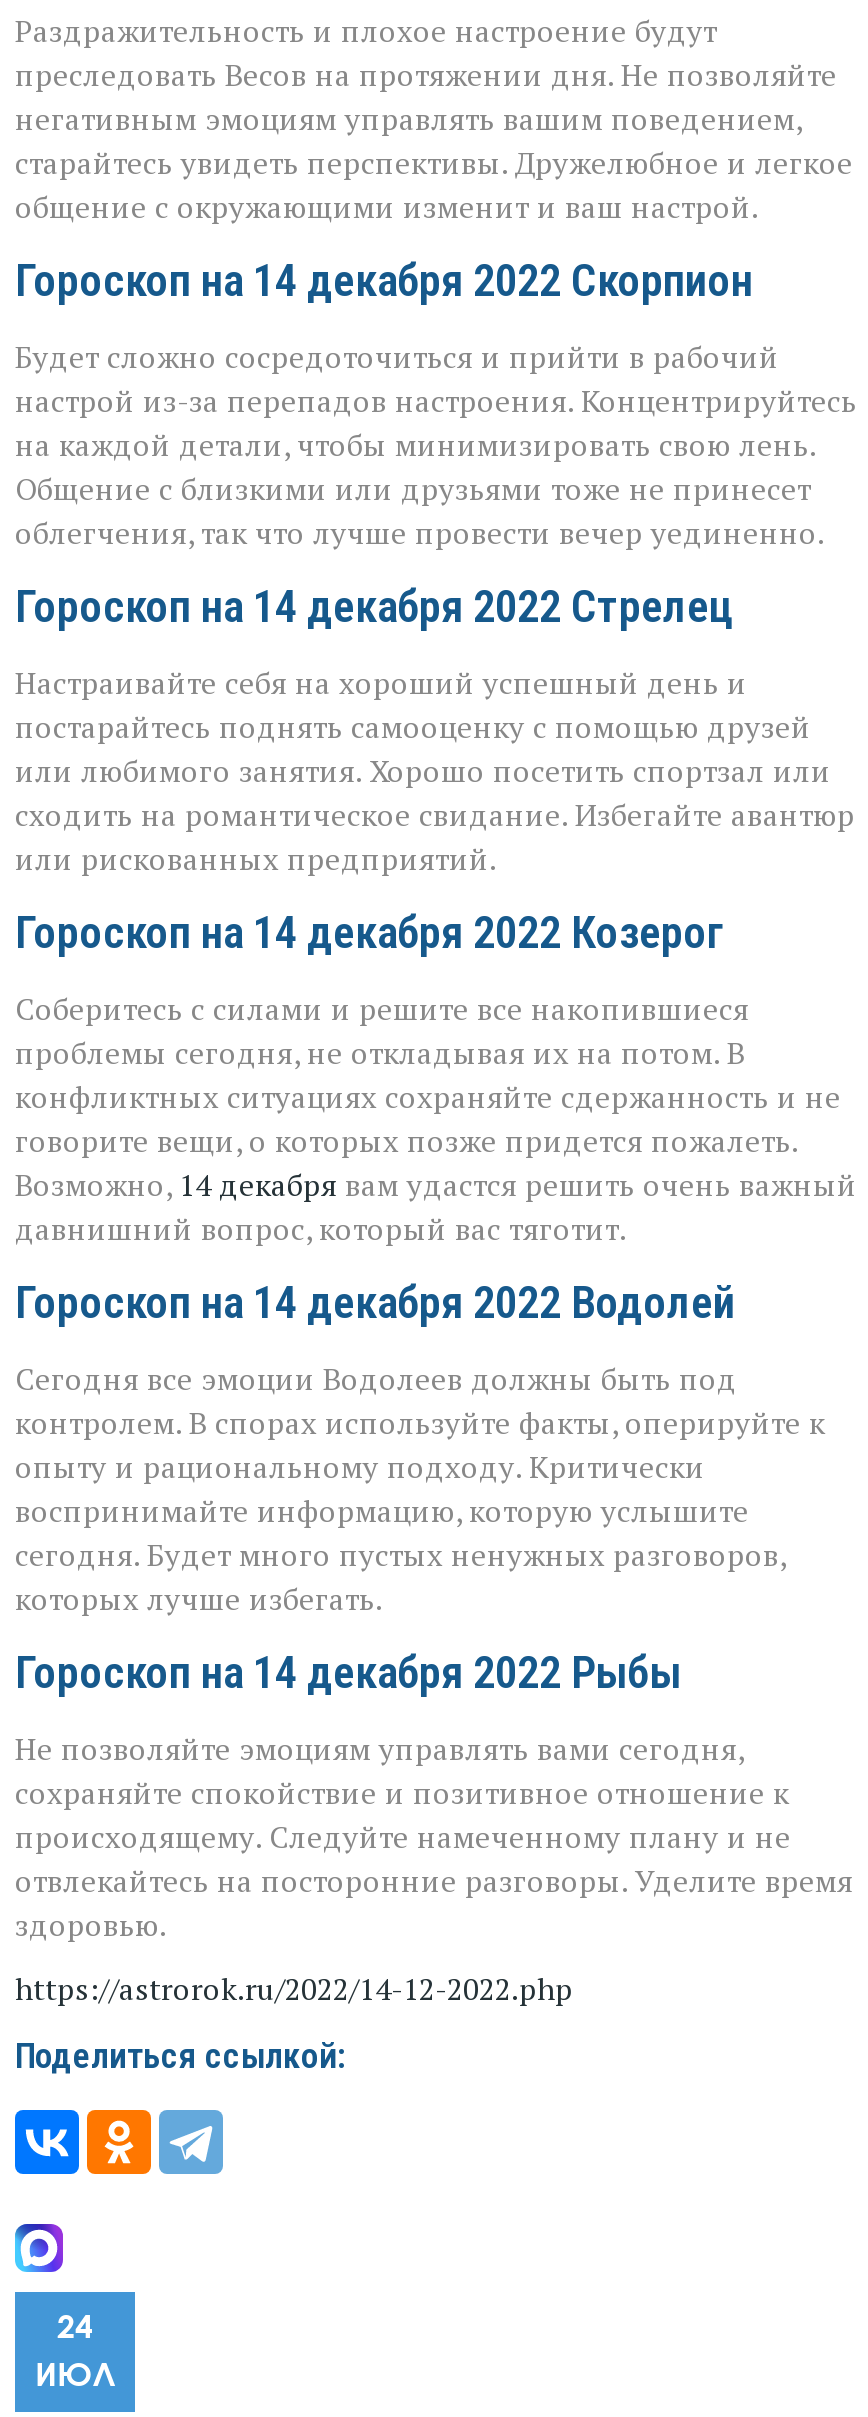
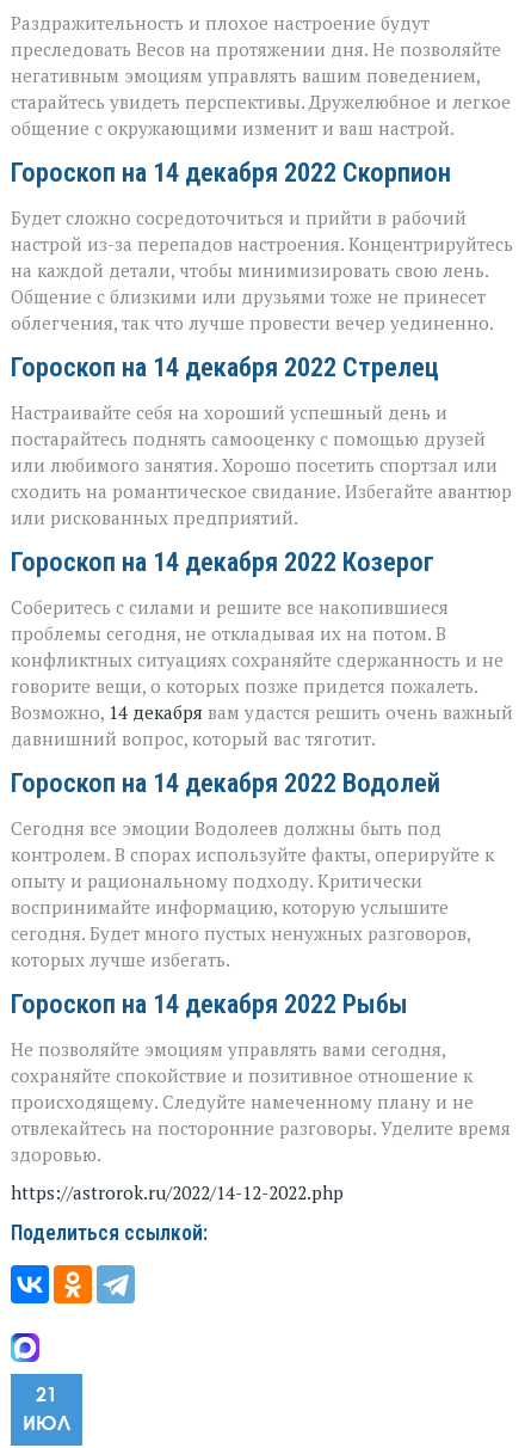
[57,2306,93,2346] 24 -> [36,1383,57,1406] 21

